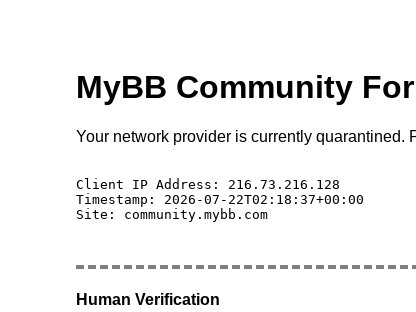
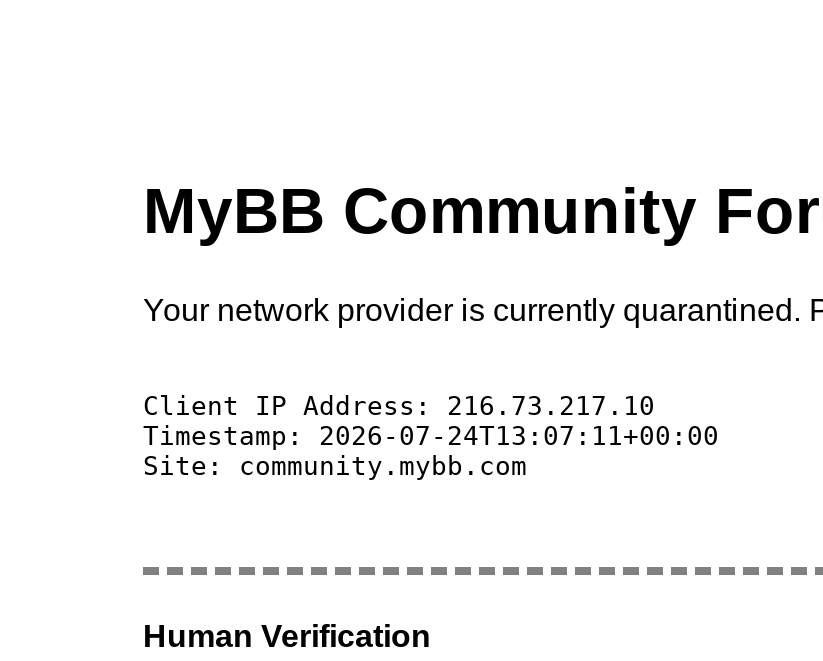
[76,177,348,192] Client IP Address: 216.73.216.128 -> [143,391,671,421] Client IP Address: 216.73.217.10
[76,192,364,207] Timestamp: 2026-07-22T02:18:37+00:00 -> [143,421,719,451] Timestamp: 2026-07-24T13:07:11+00:00

